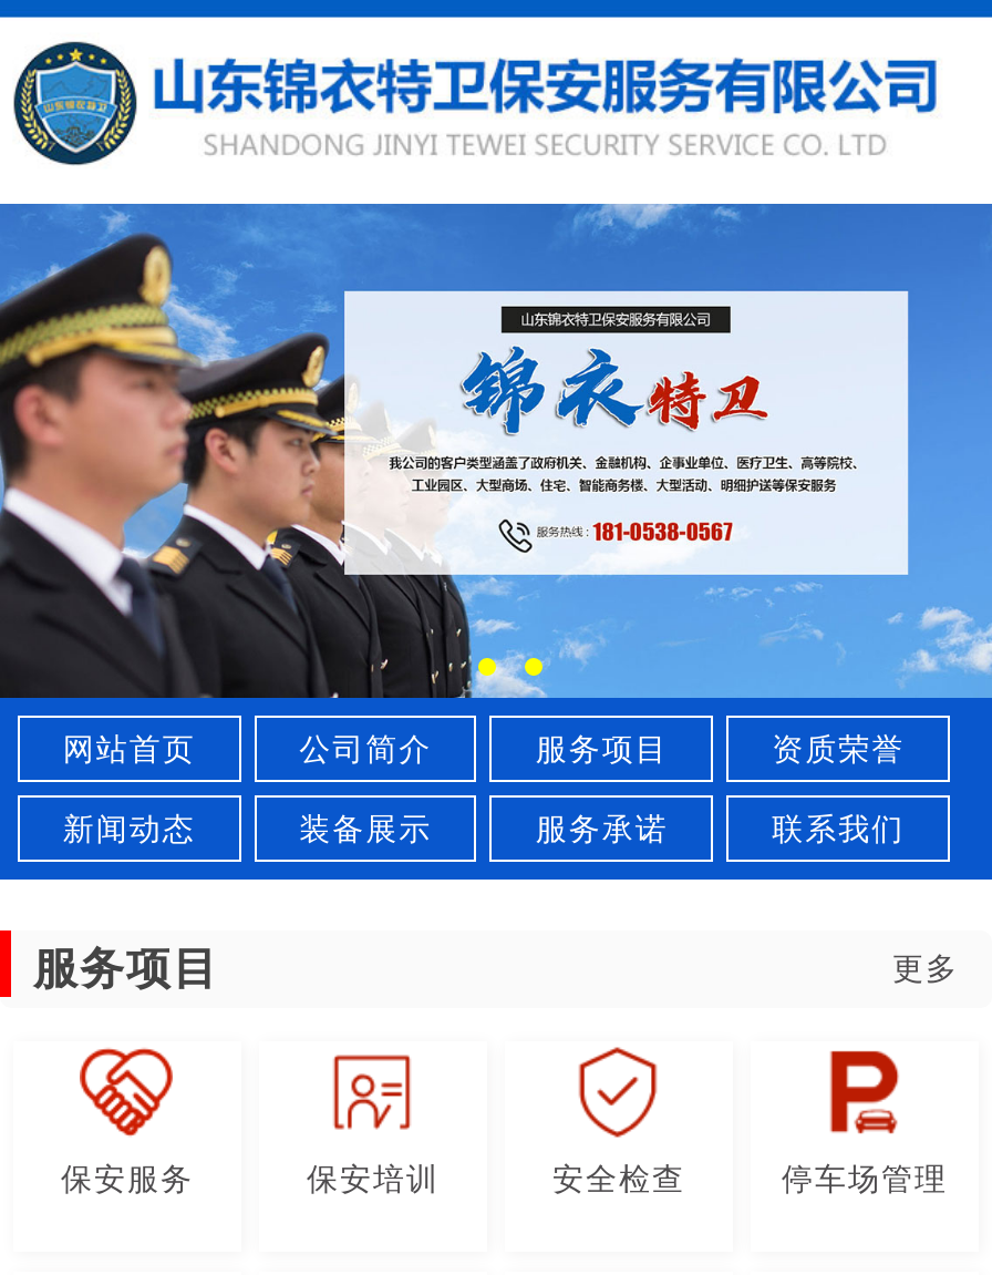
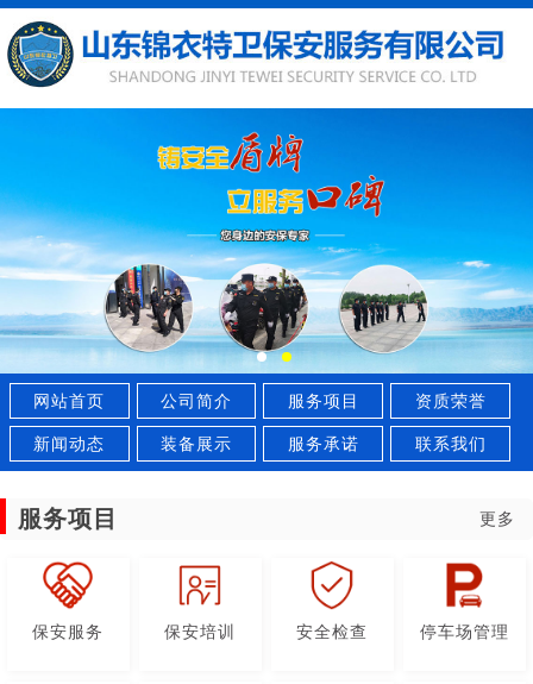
[7,202,985,700] [image] -> [4,108,529,375] [image]

